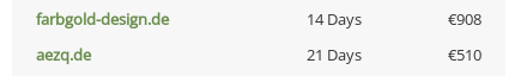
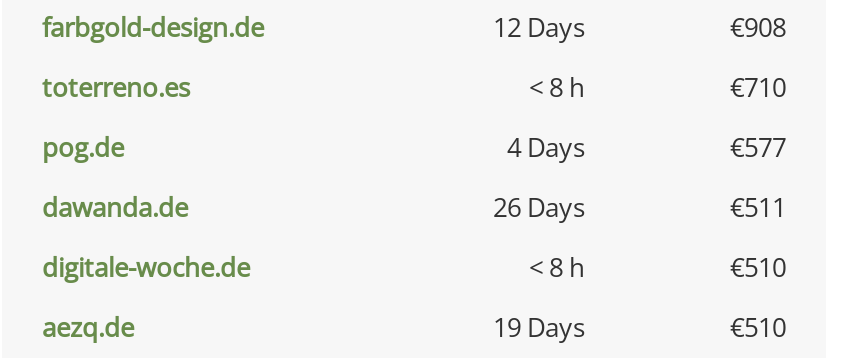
[306,8,361,30] 14 Days -> [493,9,585,45] 12 Days
none -> [42,69,786,285] toterreno.es | < 8 h | €710 | pog.de | 4 Days | €577 | dawanda.de | 26 Days | €511 | digitale-woche.de | < 8 h | €510
[306,44,361,65] 21 Days -> [493,309,585,345] 19 Days

